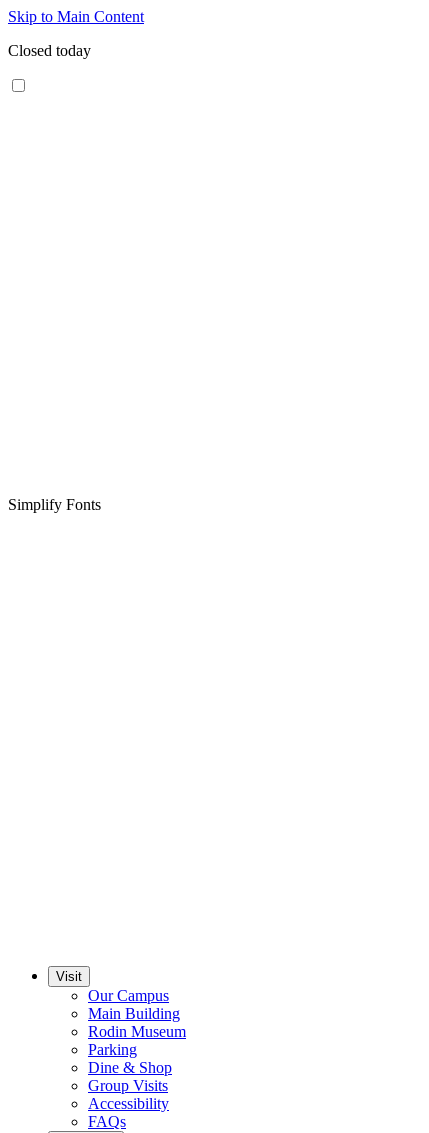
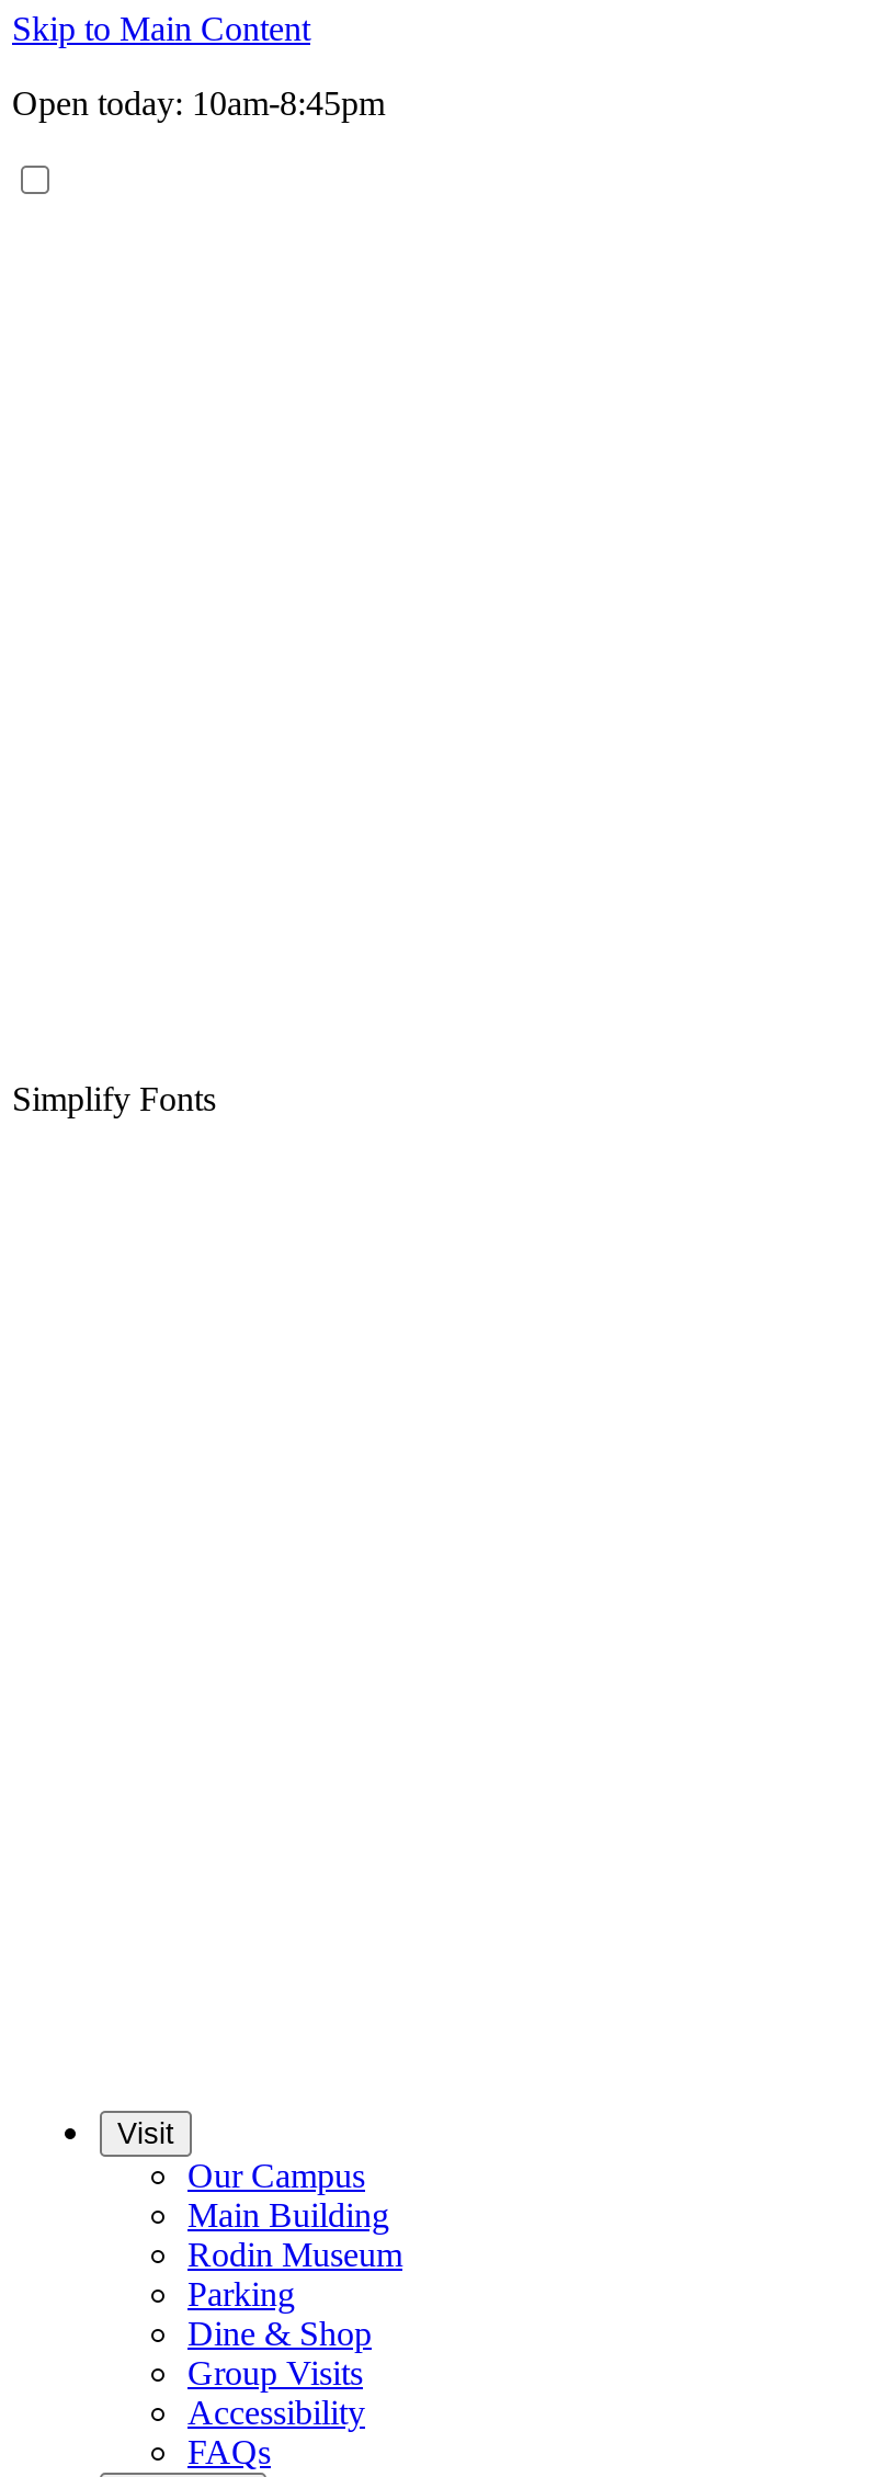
[8,42,91,59] Closed today -> [12,84,385,122] Open today: 10am-8:45pm

